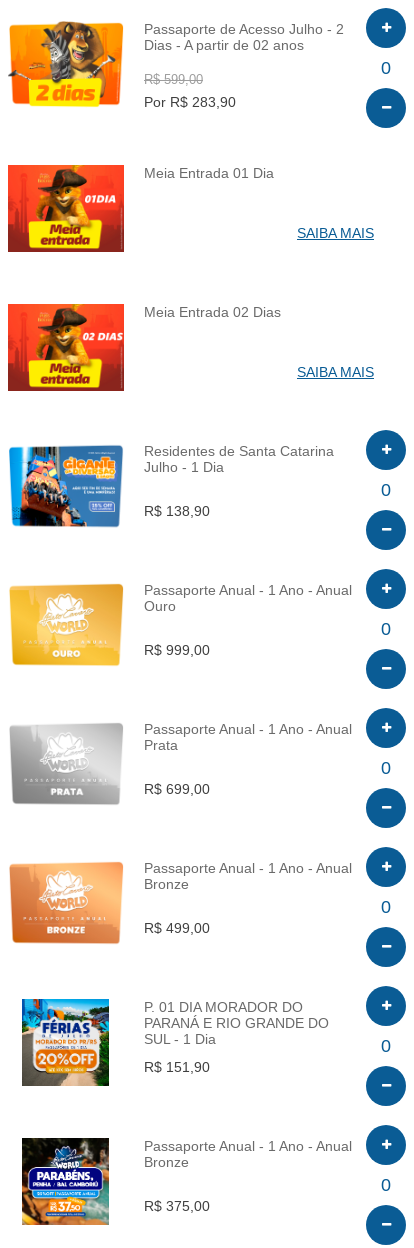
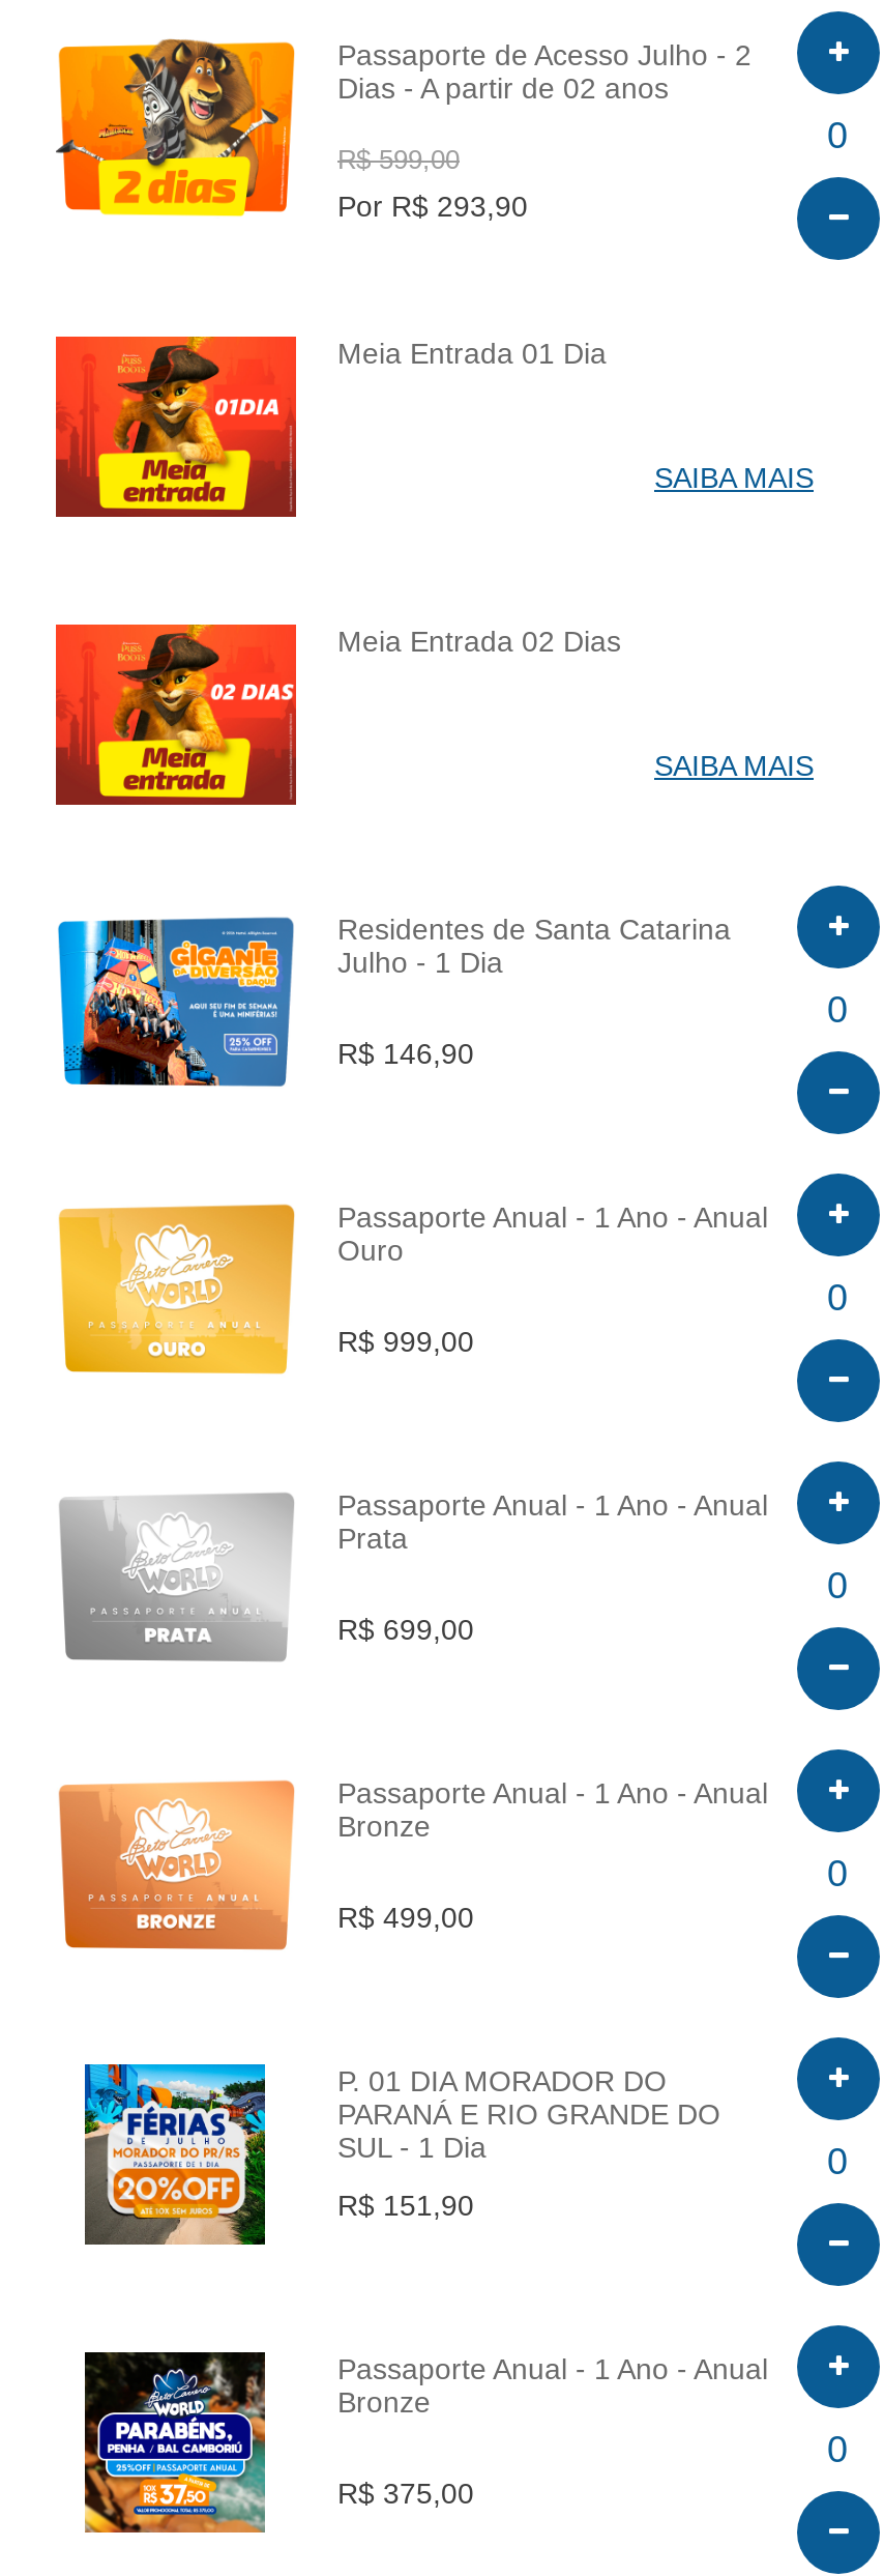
[144,94,236,110] Por R$ 283,90 -> [337,190,528,223] Por R$ 293,90
[144,502,210,518] R$ 138,90 -> [337,1036,474,1069] R$ 146,90

